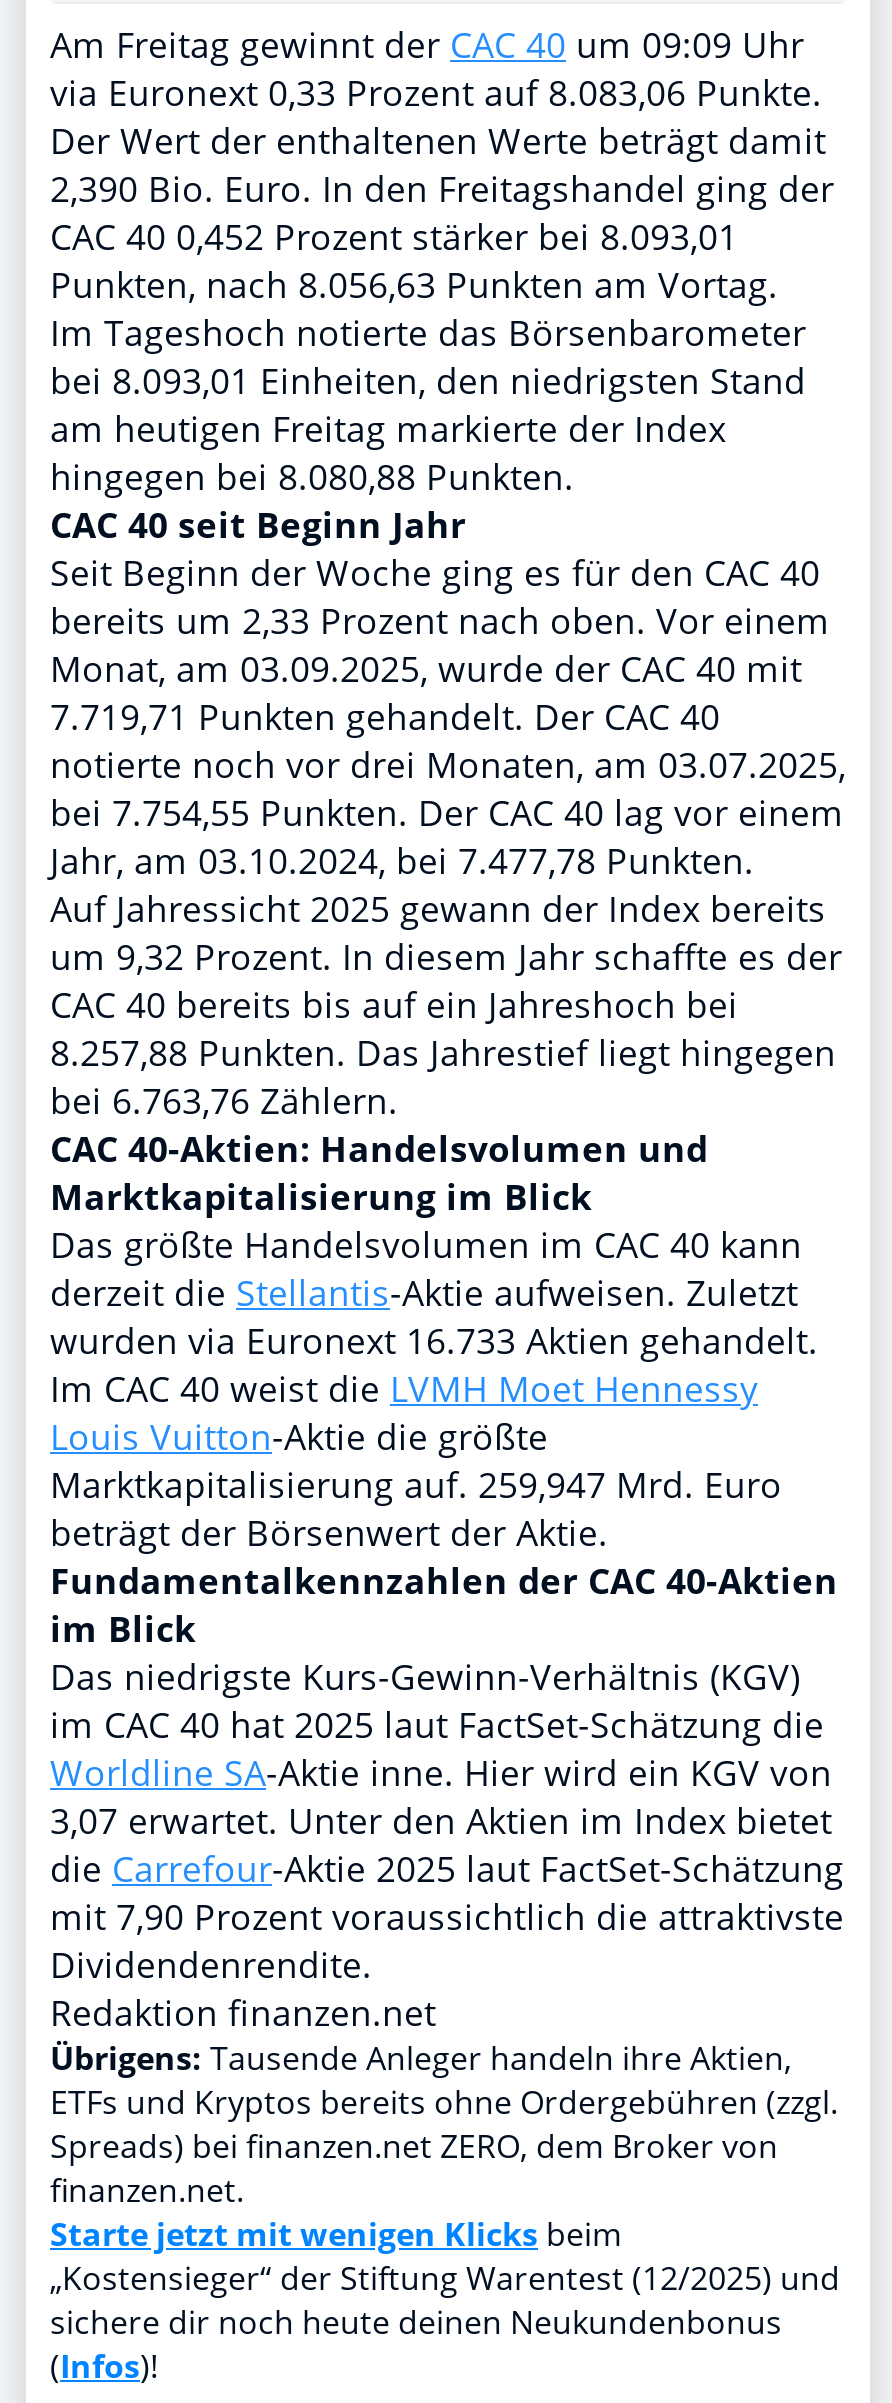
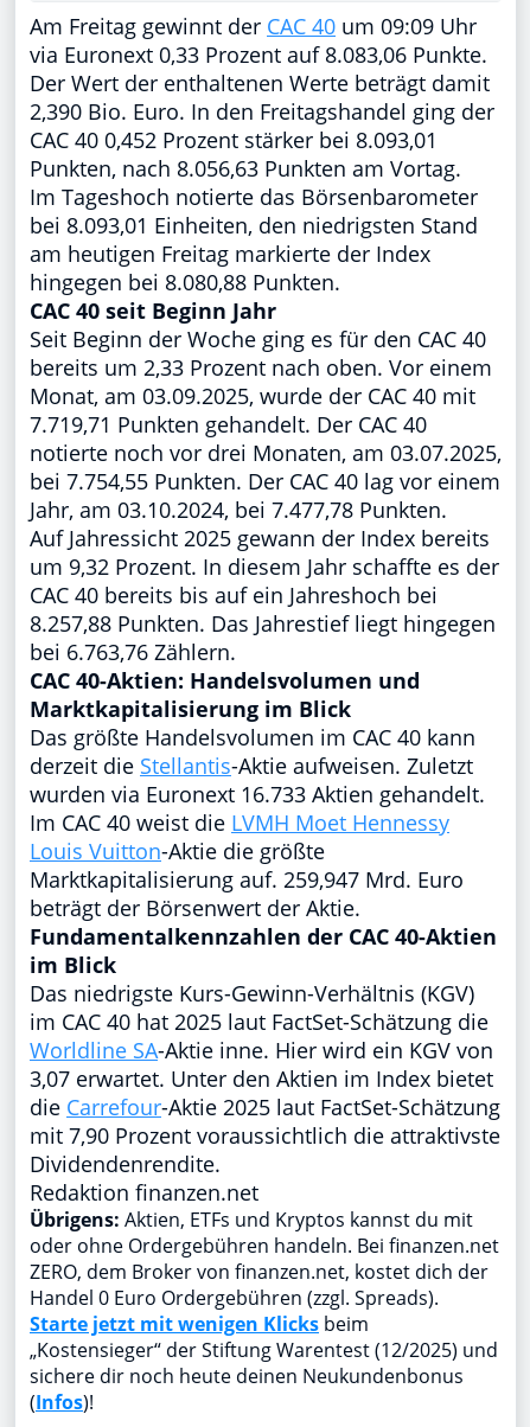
[50,2035,838,2211] Übrigens: Tausende Anleger handeln ihre Aktien, | ETFs und Kryptos bereits ohne Ordergebühren (zzgl. | Spreads) bei finanzen.net ZERO, dem Broker von | finanzen.net. -> [30,1206,499,1310] Übrigens: Aktien, ETFs und Kryptos kannst du mit | oder ohne Ordergebühren handeln. Bei finanzen.net | ZERO, dem Broker von finanzen.net, kostet dich der | Handel 0 Euro Ordergebühren (zzgl. Spreads).

